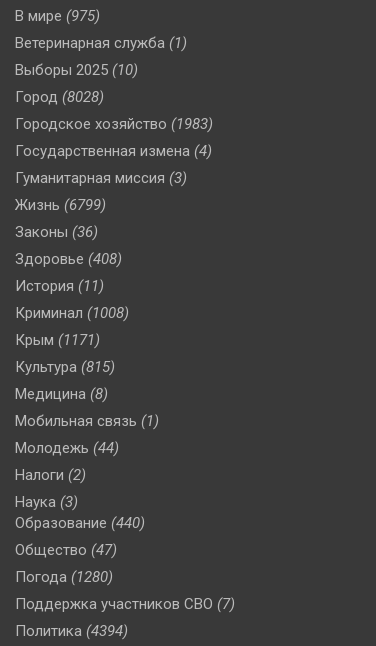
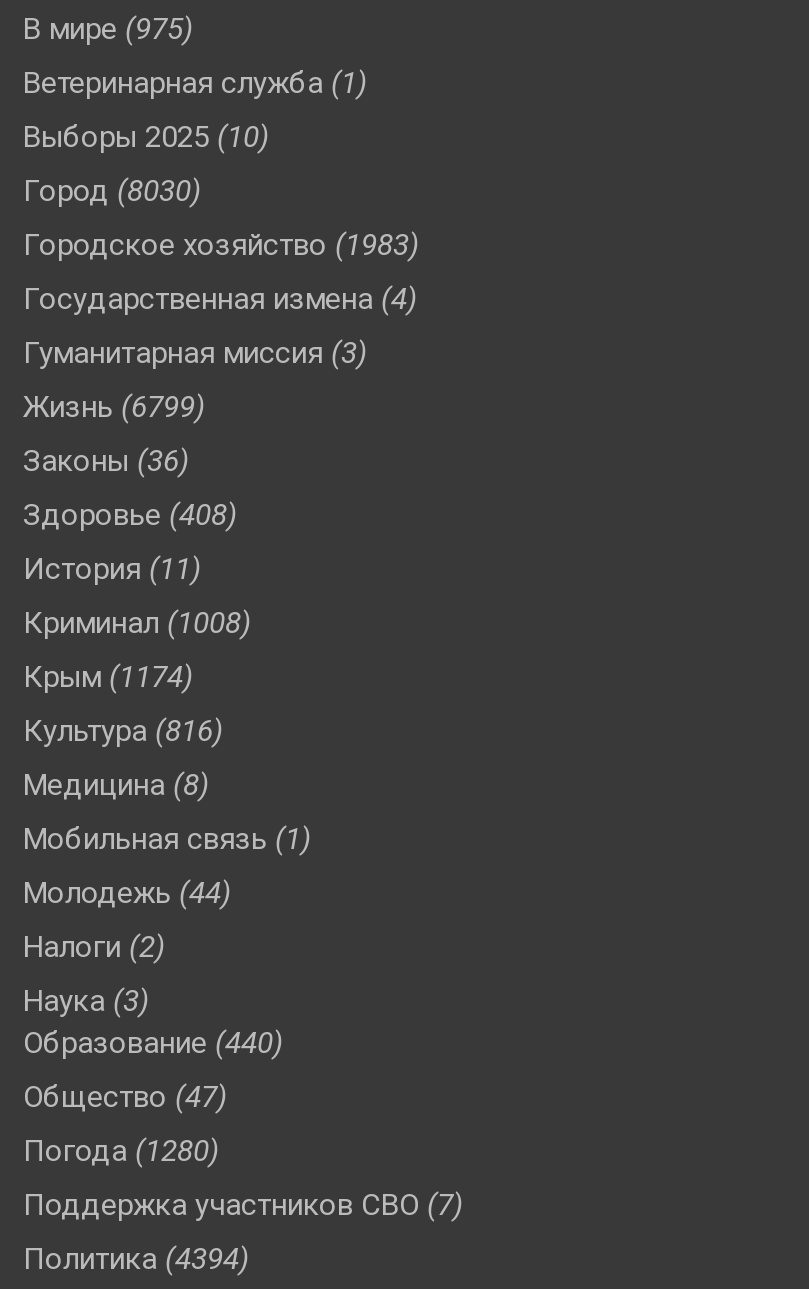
[15,88,104,106] Город (8028) -> [23,174,201,210] Город (8030)
[15,331,100,349] Крым (1171) -> [23,660,193,696] Крым (1174)
[15,358,115,376] Культура (815) -> [23,714,223,750] Культура (816)

